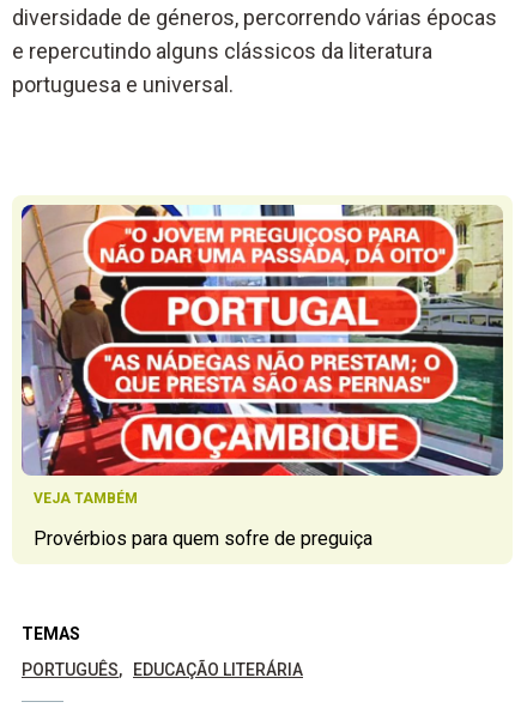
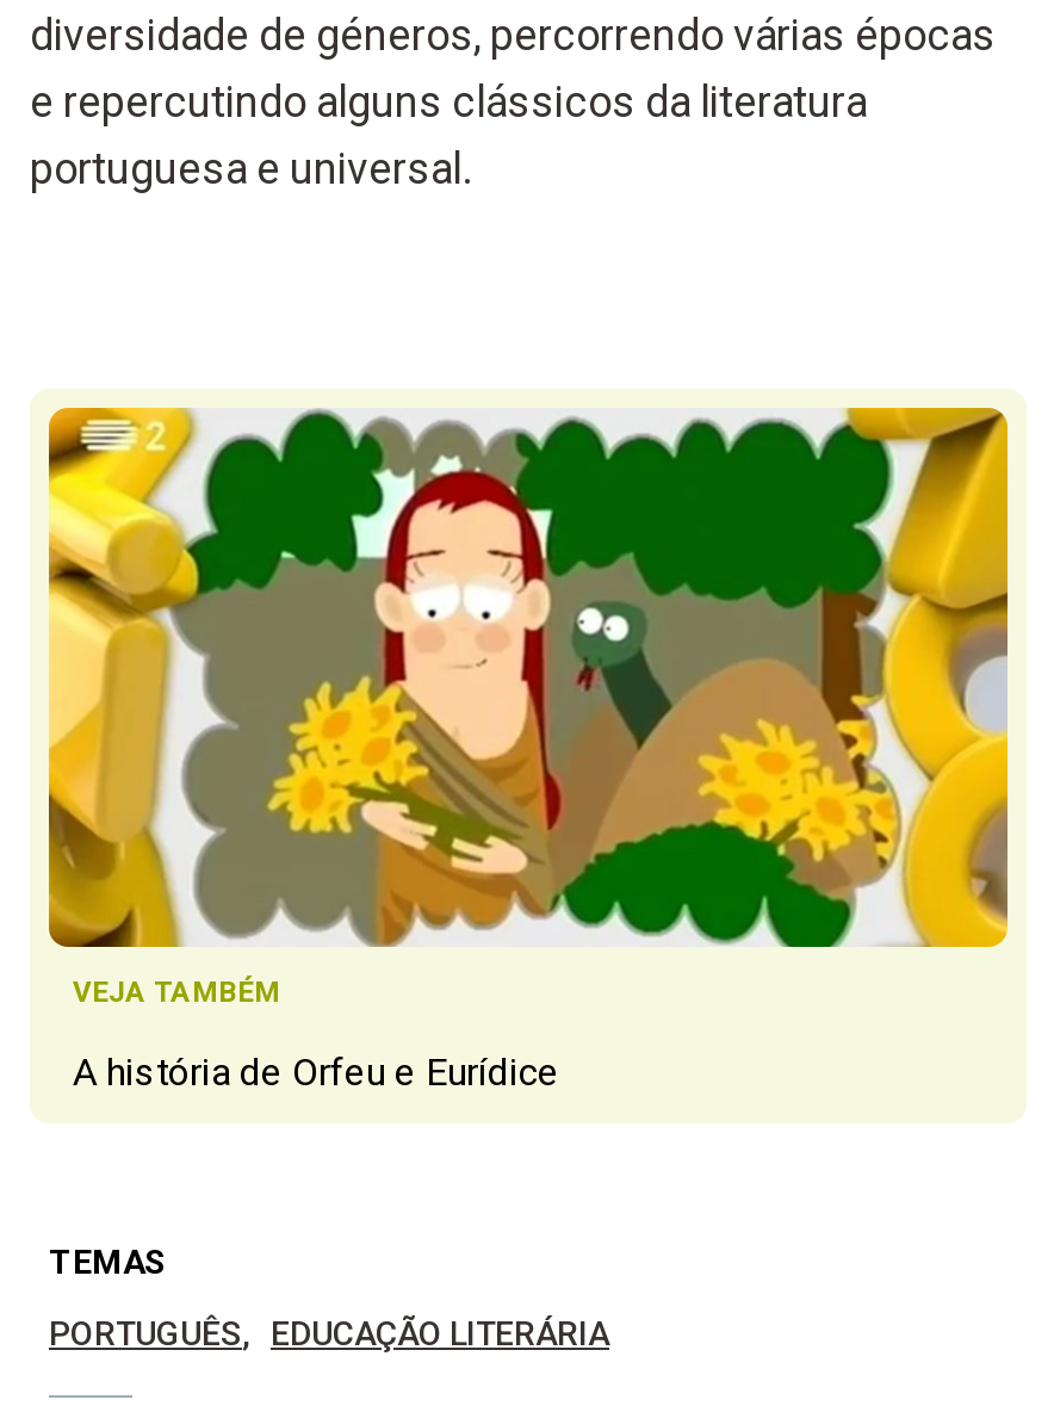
[20,204,504,477] [image] -> [46,405,1010,949] [image]
[34,527,372,550] Provérbios para quem sofre de preguiça -> [73,1050,559,1095] A história de Orfeu e Eurídice

